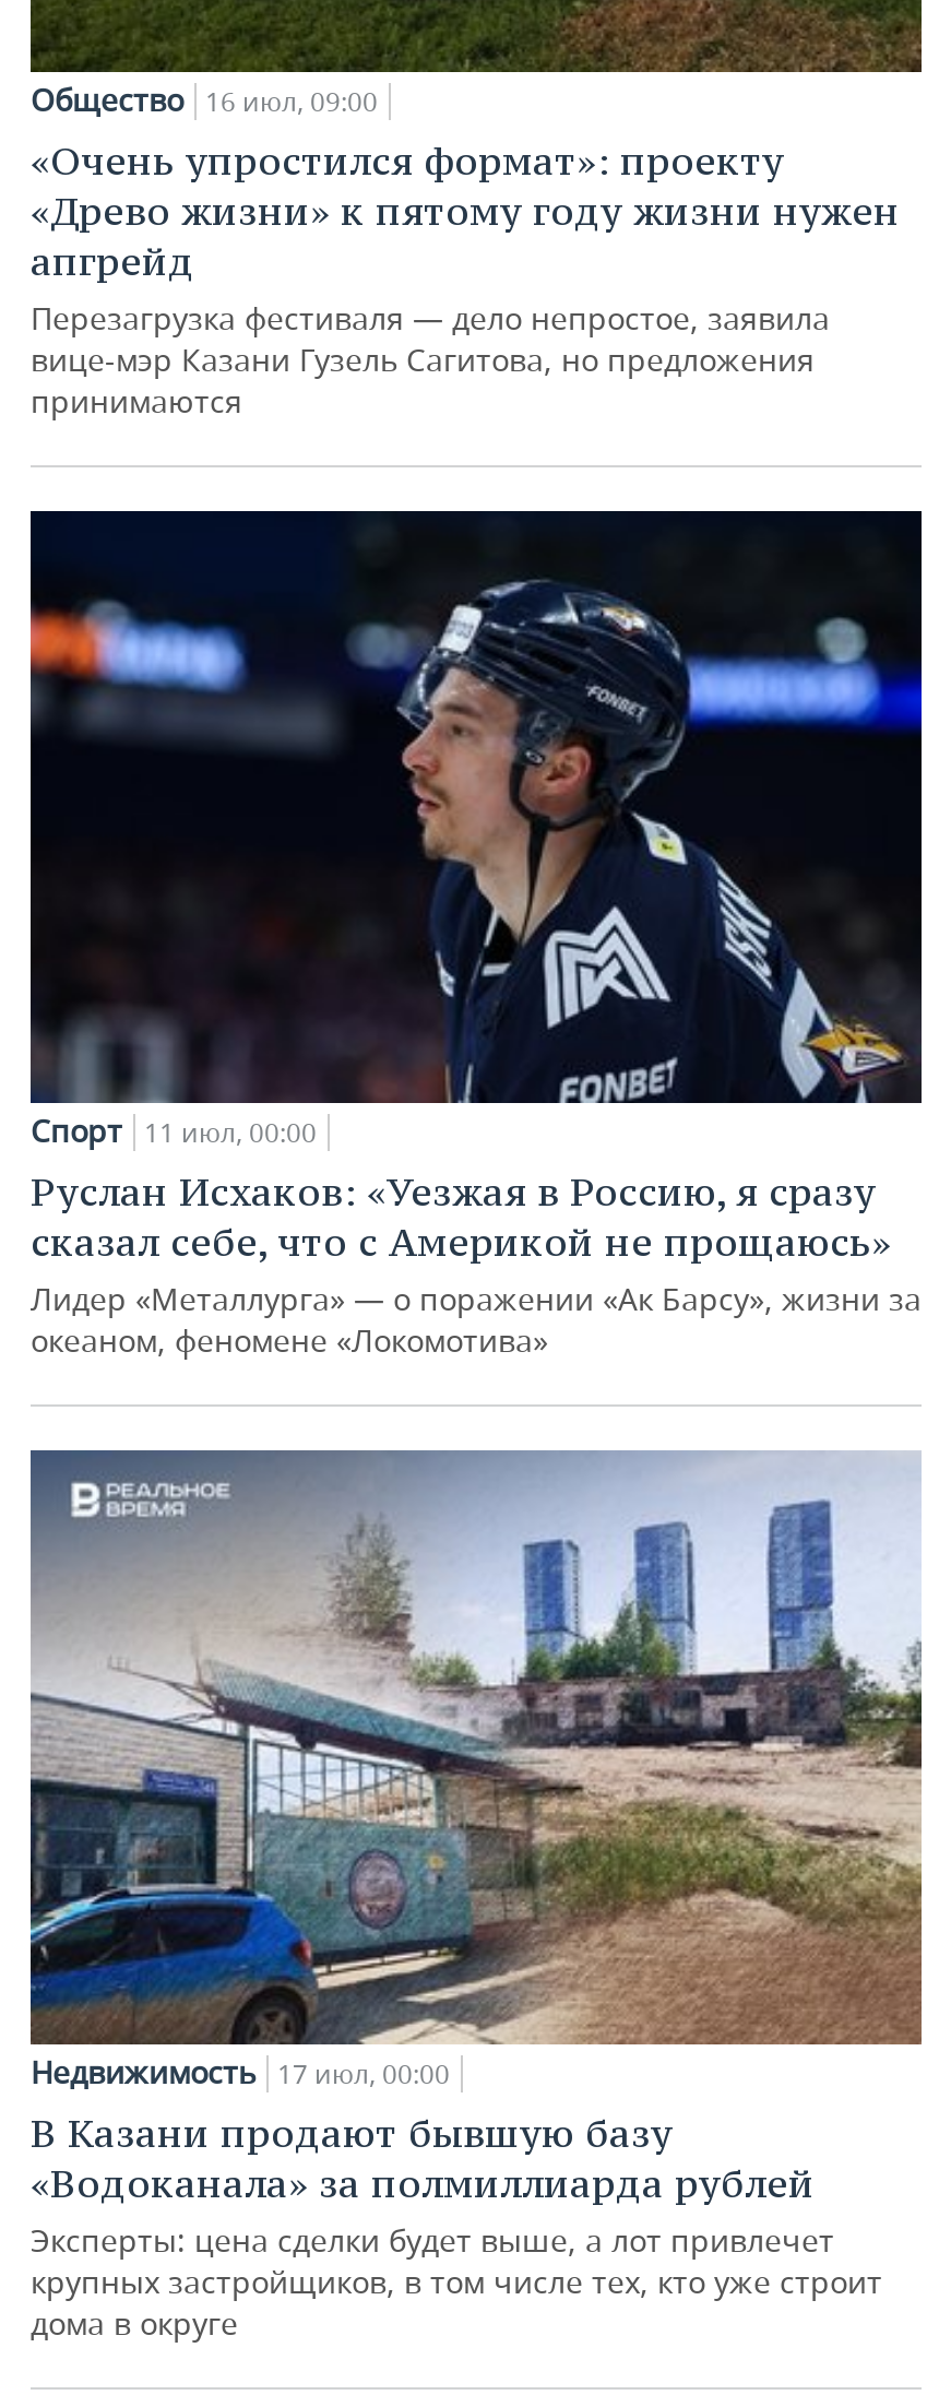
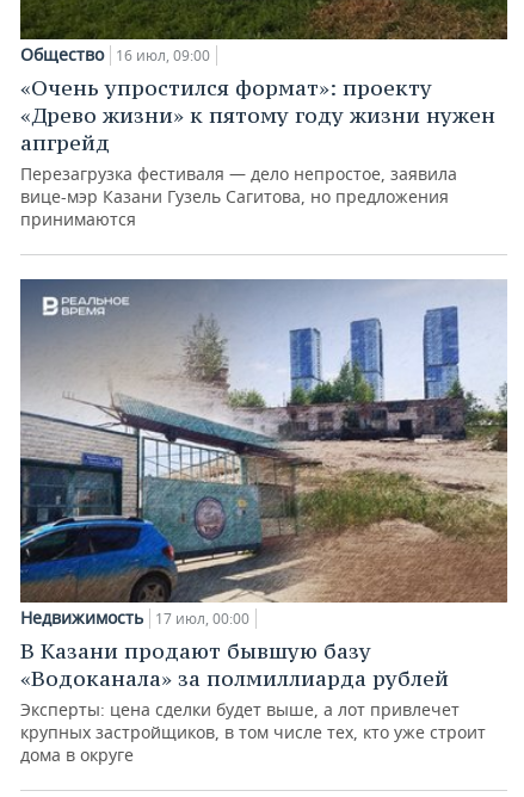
[31,509,924,1361] [image] | Спорт 11 июл, 00:00 | Руслан Исхаков: «Уезжая в Россию, я сразу | сказал себе, что с Америкой не прощаюсь» | Лидер «Металлурга» — о поражении «Ак Барсу», жизни за | океаном, феномене «Локомотива» -> none

